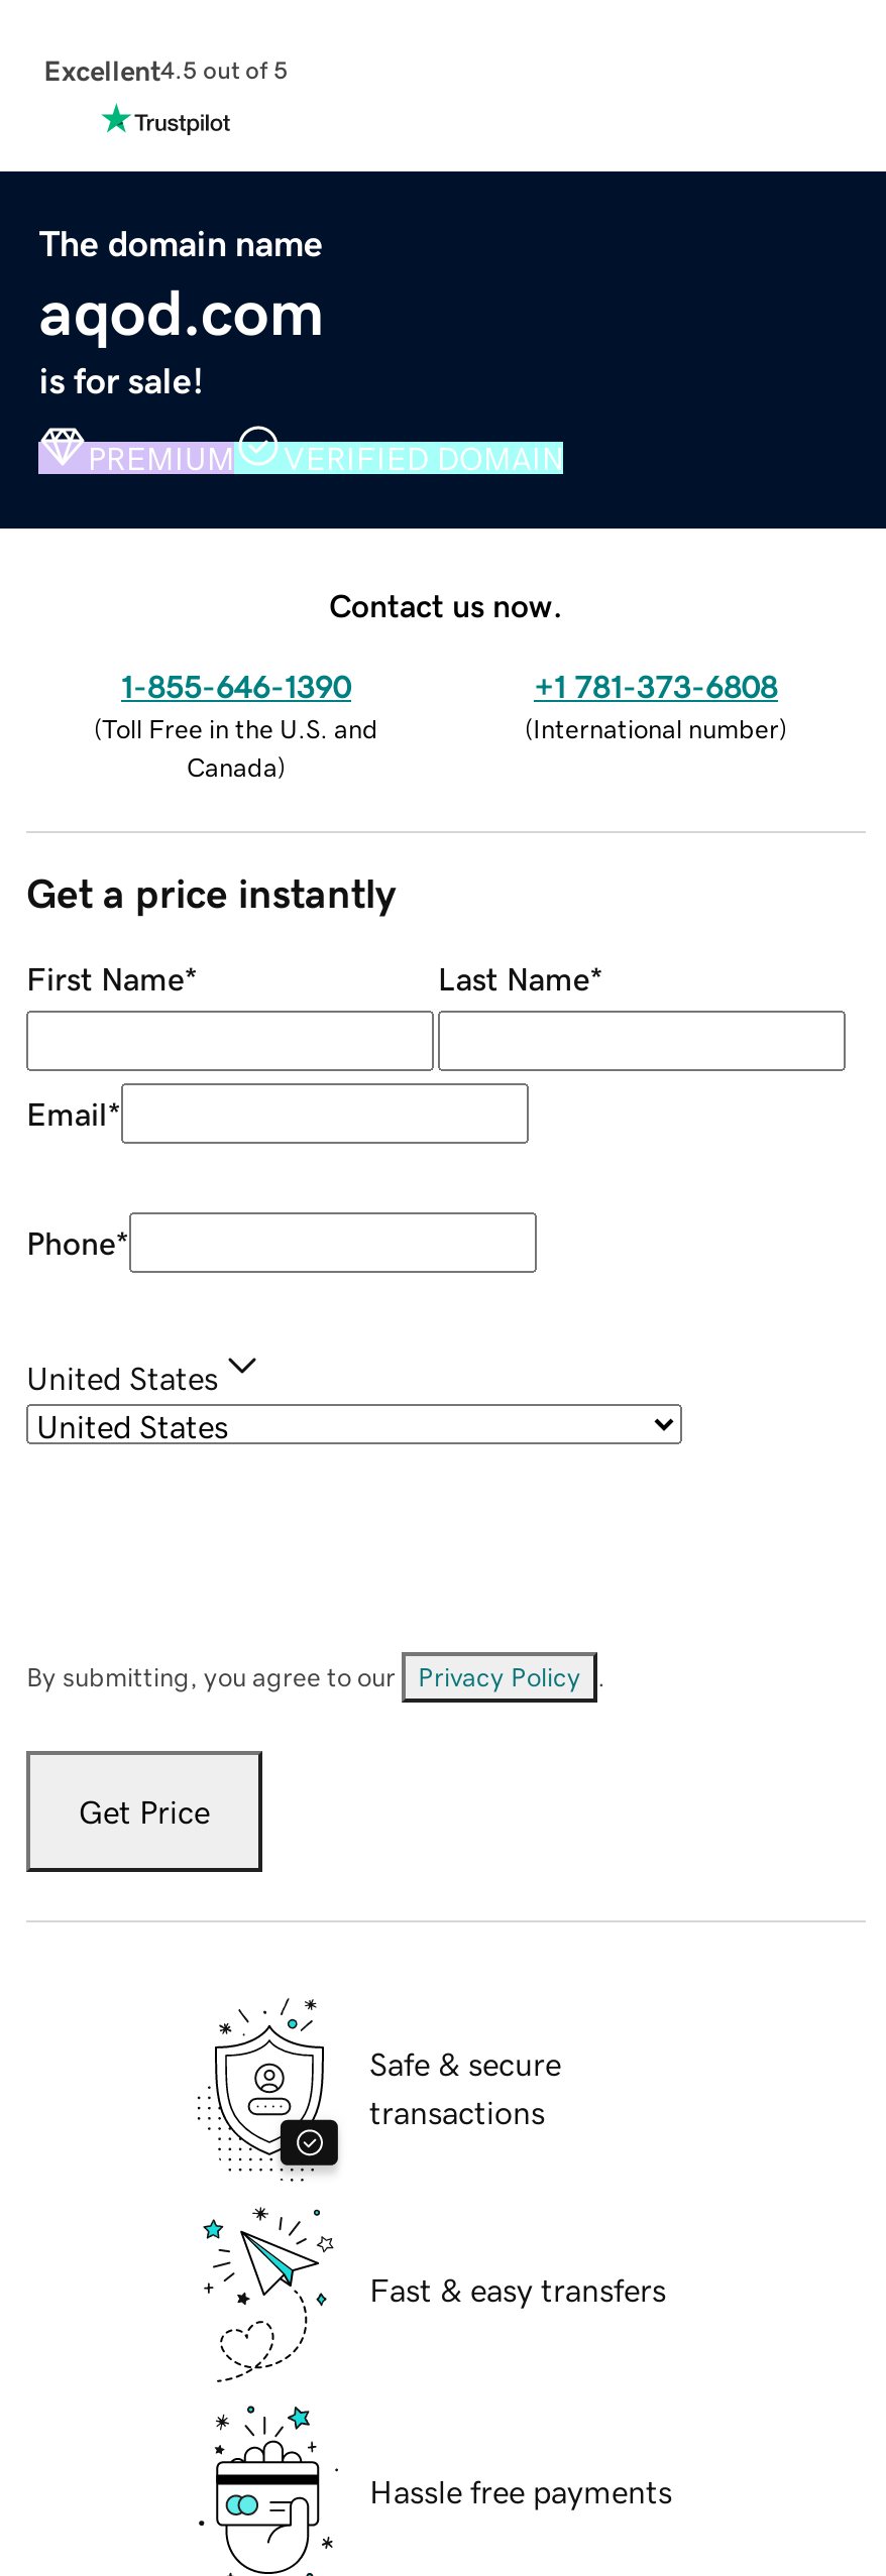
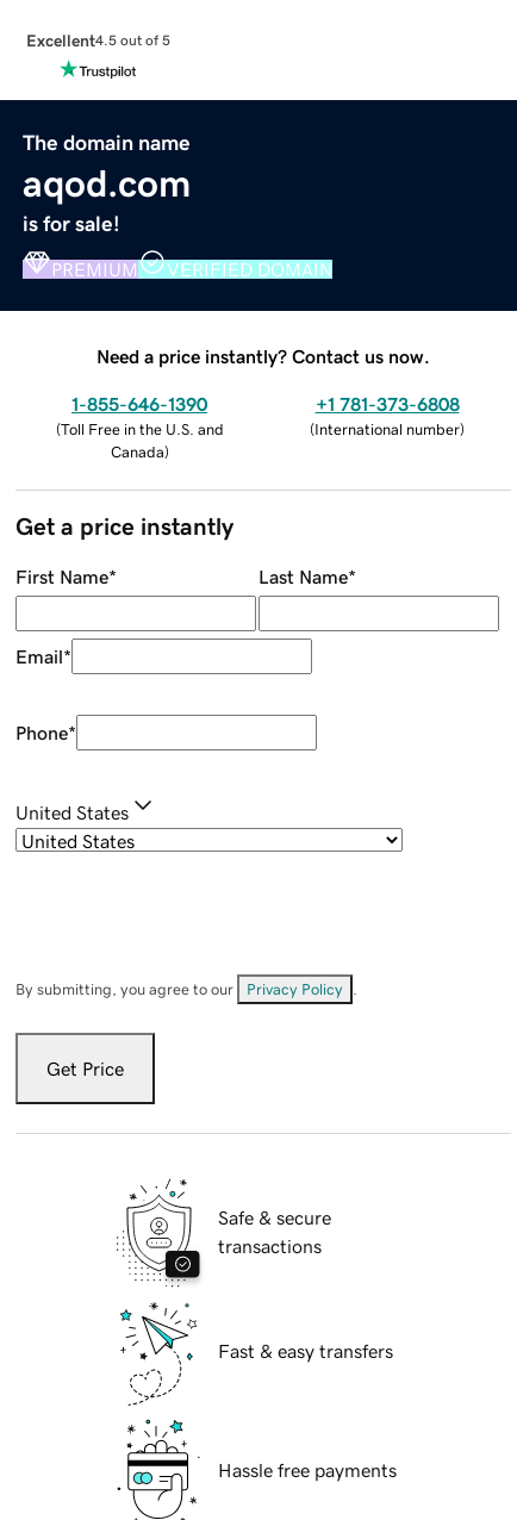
[329,588,563,620] Contact us now. -> [96,346,430,365] Need a price instantly? Contact us now.

